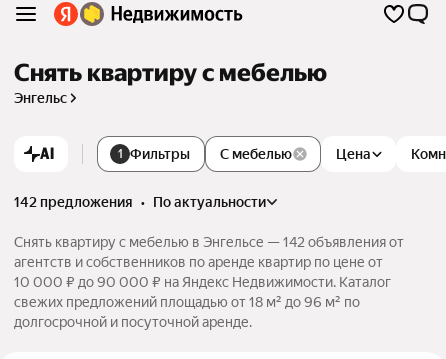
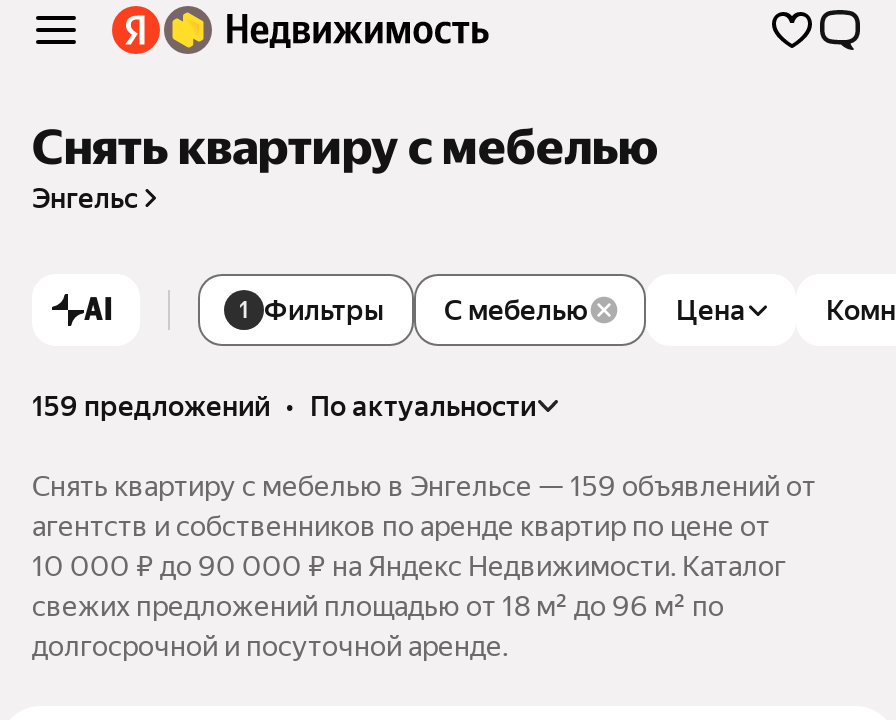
[14,194,266,210] 142 предложения • по актуальности -> [32,390,536,422] 159 предложений • по актуальности
[14,234,404,250] Снять квартиру с мебелью в Энгельсе — 142 объявления от -> [32,470,816,502] Снять квартиру с мебелью в Энгельсе — 159 объявлений от

